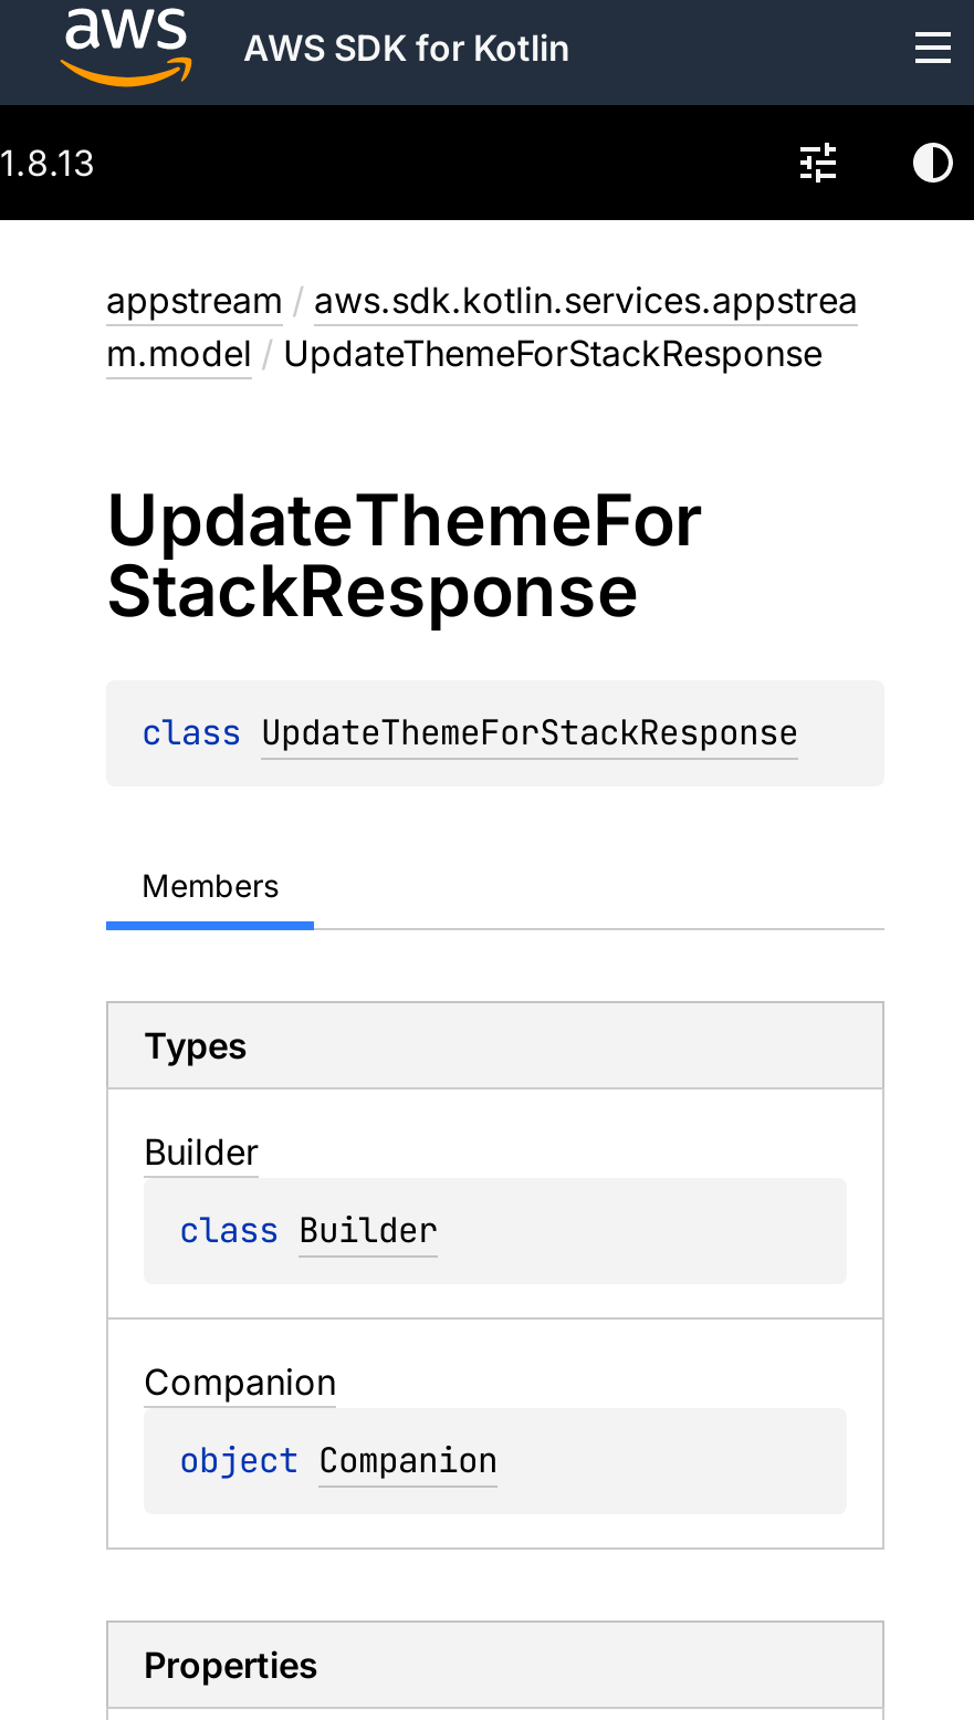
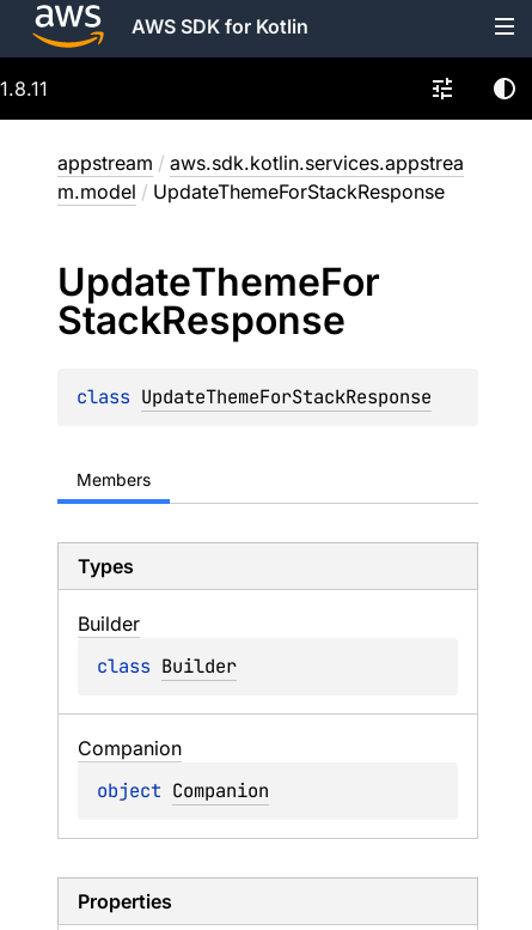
[0,140,95,185] 1.8.13 -> [0,77,48,101] 1.8.11

